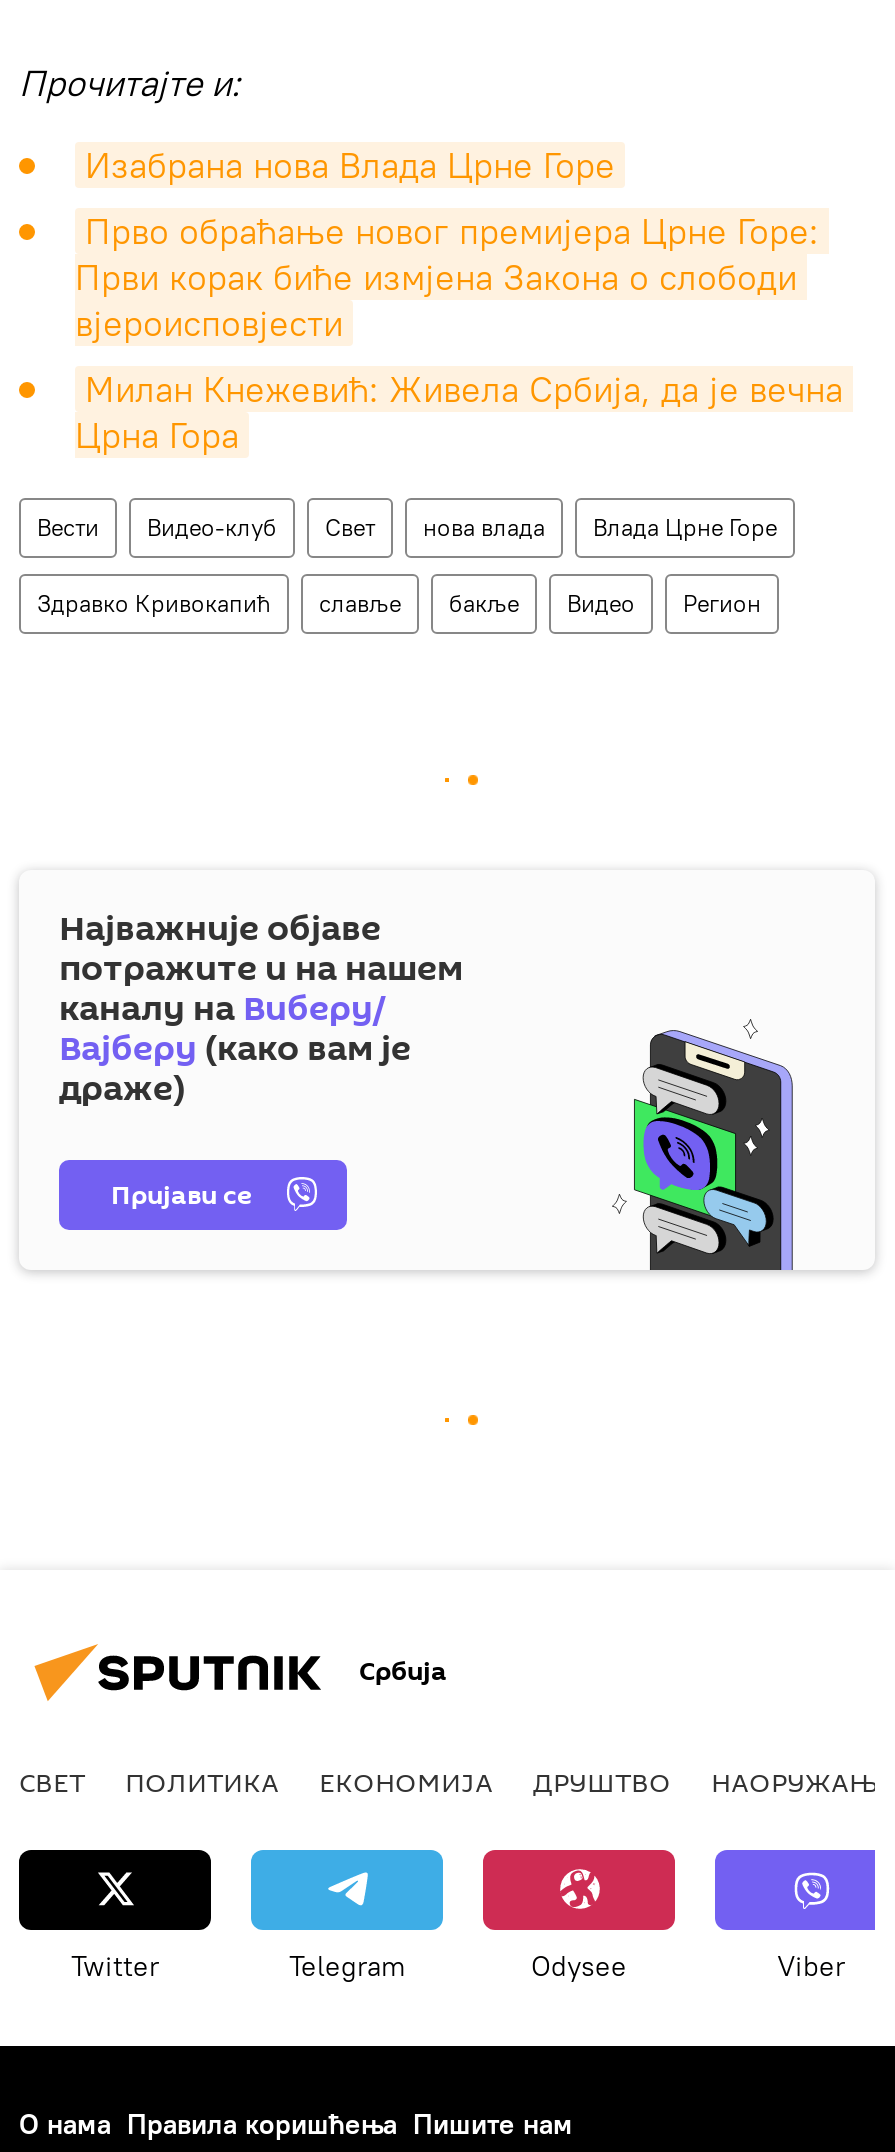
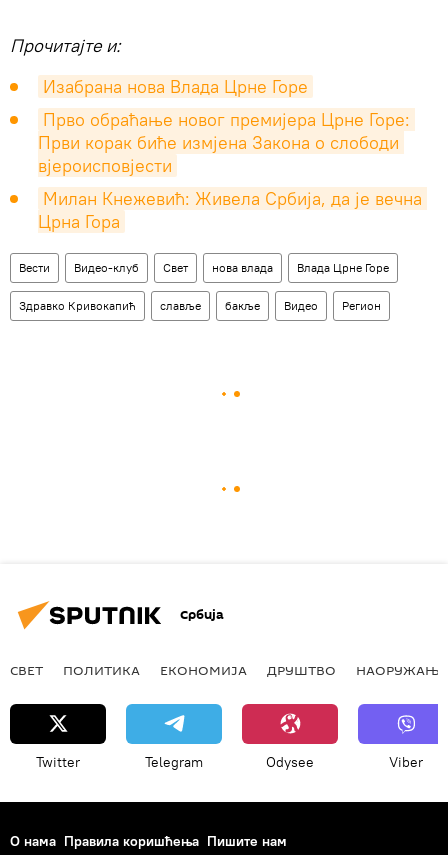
[59,904,463,1214] Најважније објаве | потражите и на нашем | каналу на Виберу/ | Вајберу (како вам је | драже) | Пријави се -> none
[613,1030,795,1274] [image] -> none

